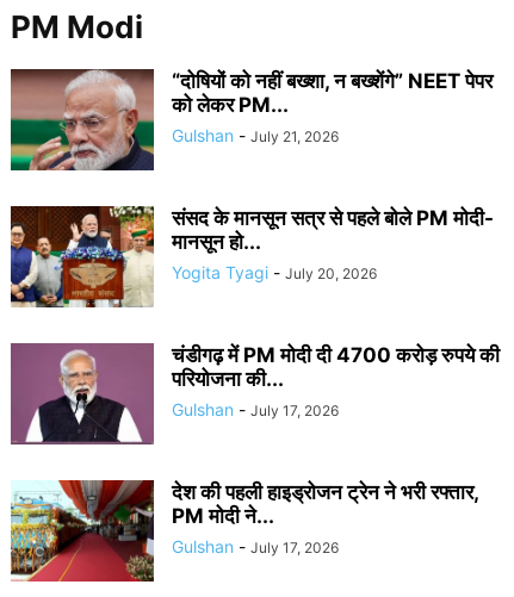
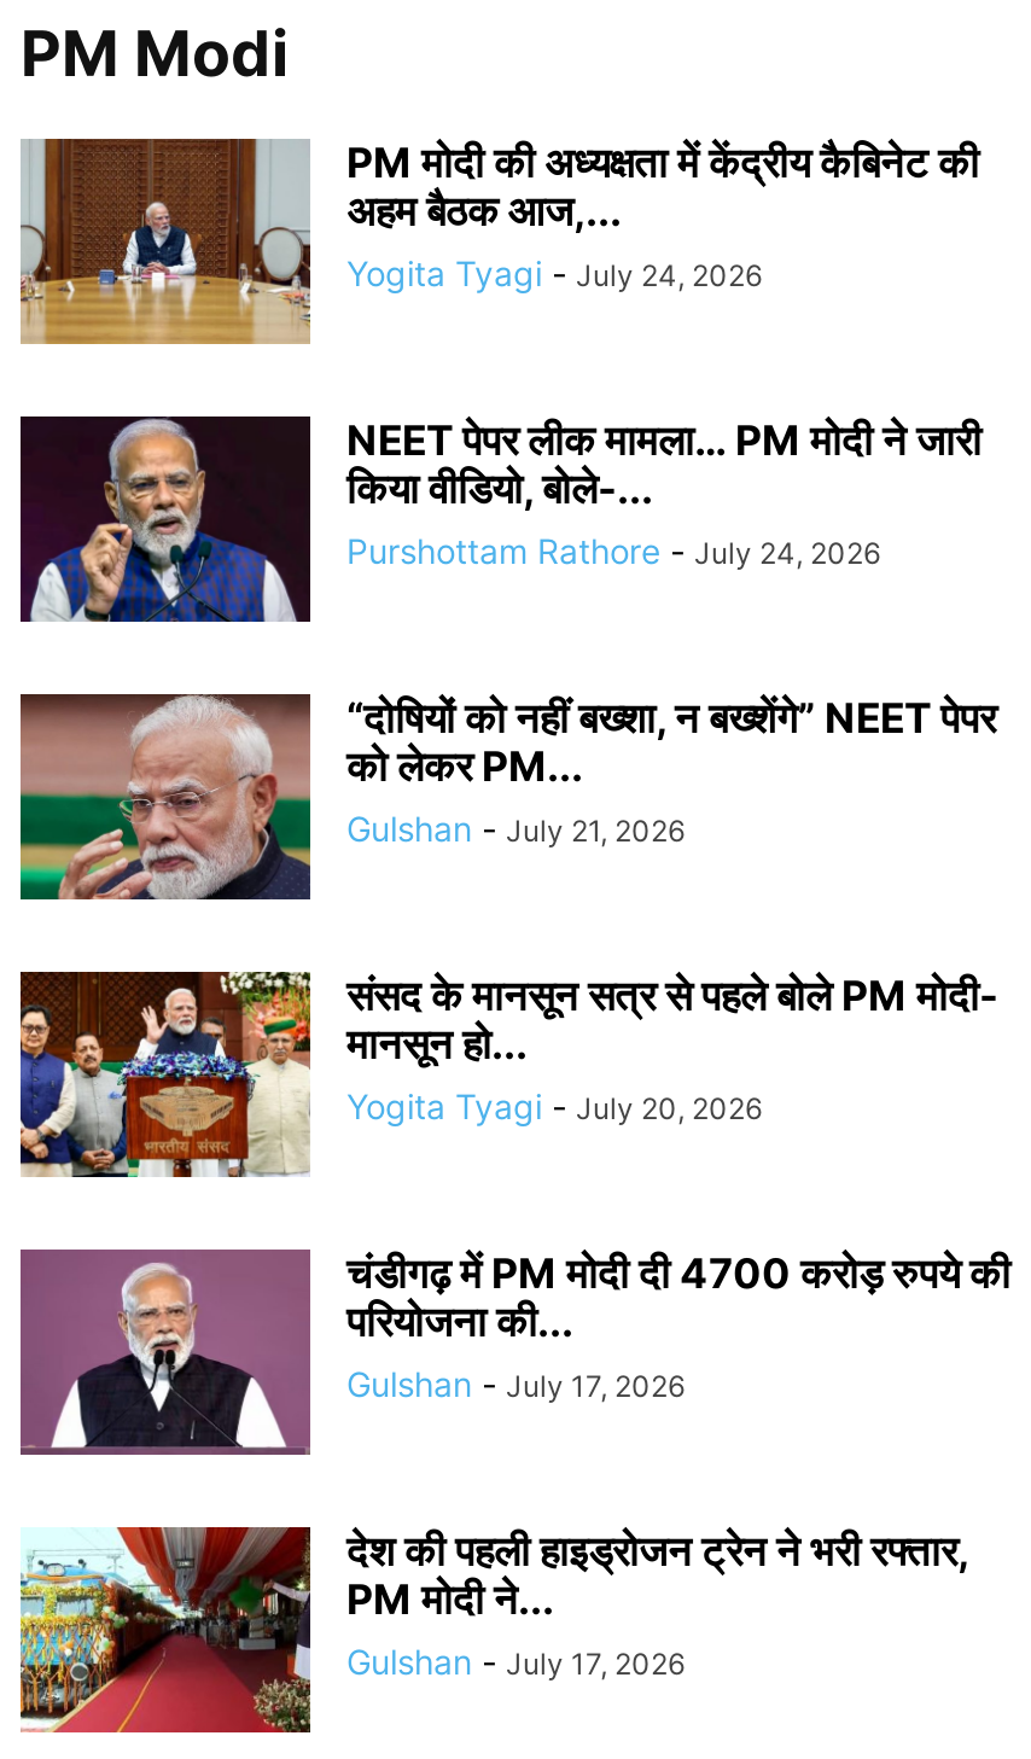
none -> [18,139,979,346] [image] | PM मोदी की अध्यक्षता में केंद्रीय कैबिनेट की | अहम बैठक आज,... | Yogita Tyagi - July 24, 2026
none -> [18,414,982,624] [image] | NEET पेपर लीक मामला… PM मोदी ने जारी | किया वीडियो, बोले-... | Purshottam Rathore - July 24, 2026

